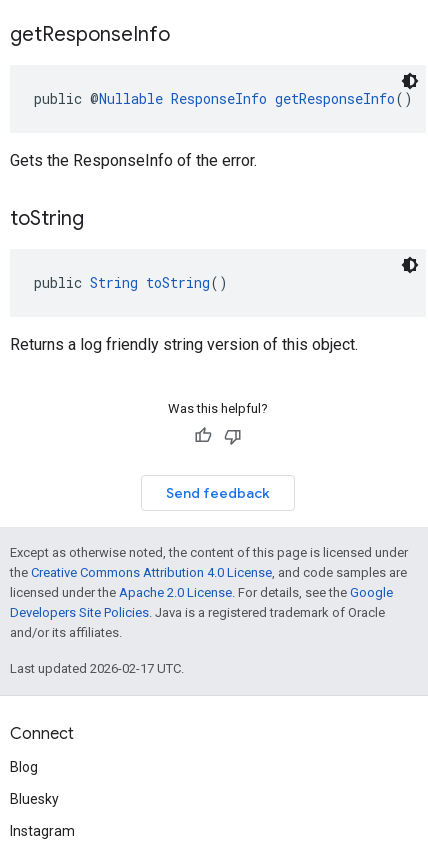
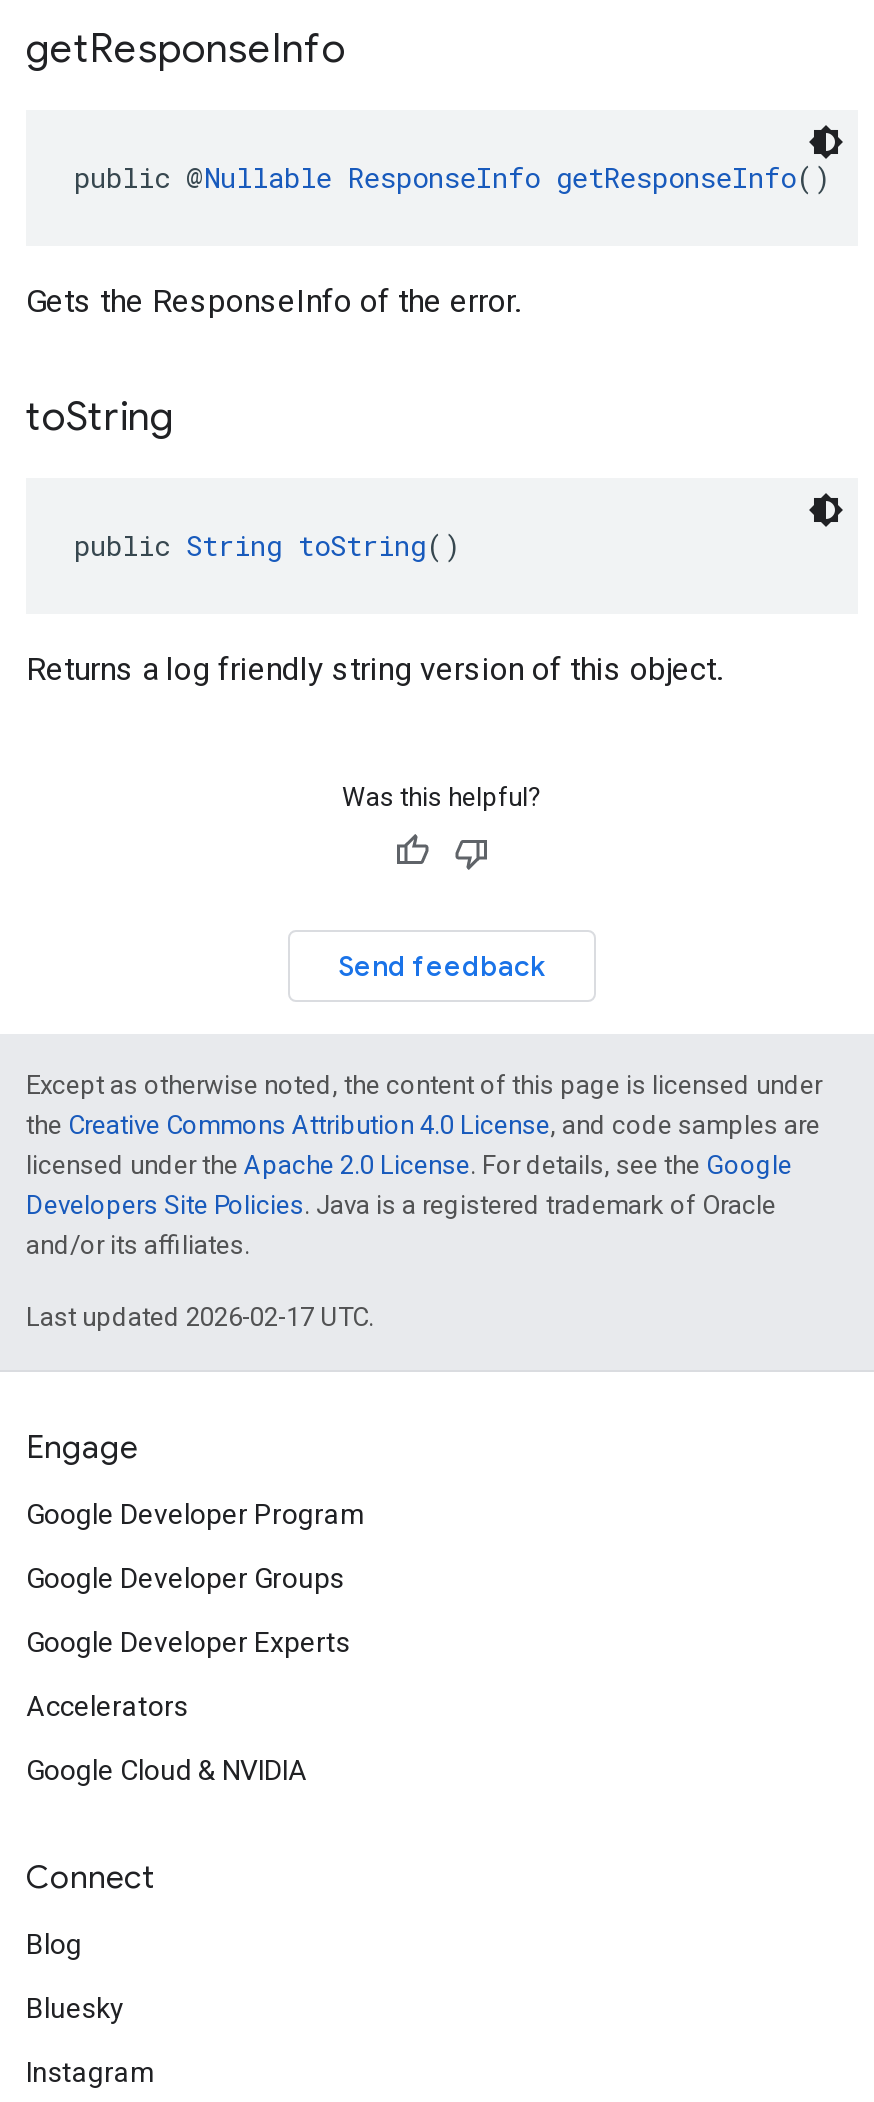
none -> [26,1428,366,1786] Engage | Google Developer Program | Google Developer Groups | Google Developer Experts | Accelerators | Google Cloud & NVIDIA

